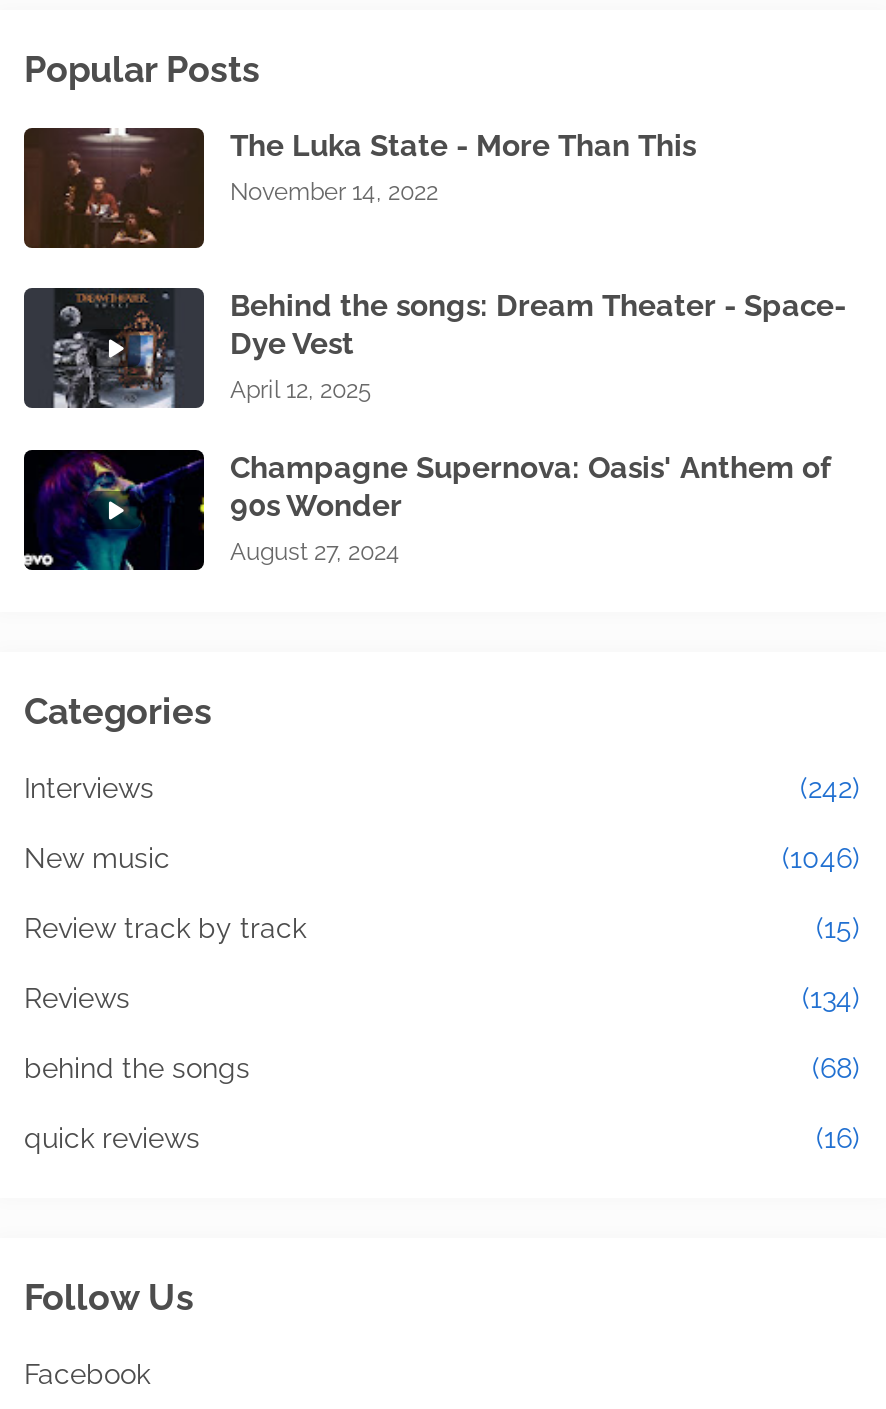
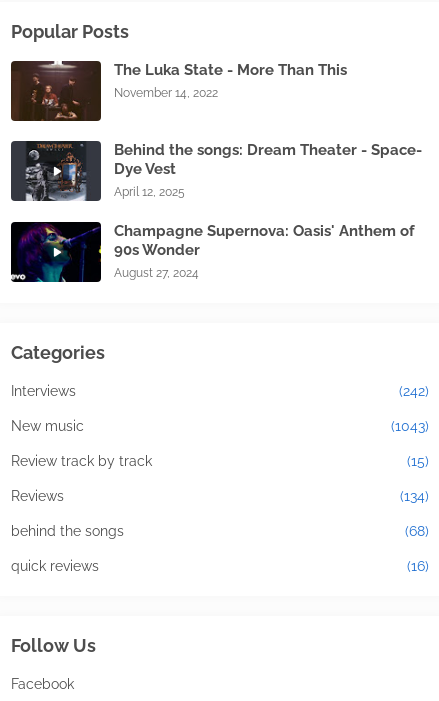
[782,842,860,874] (1046) -> [391,418,429,434] (1043)

